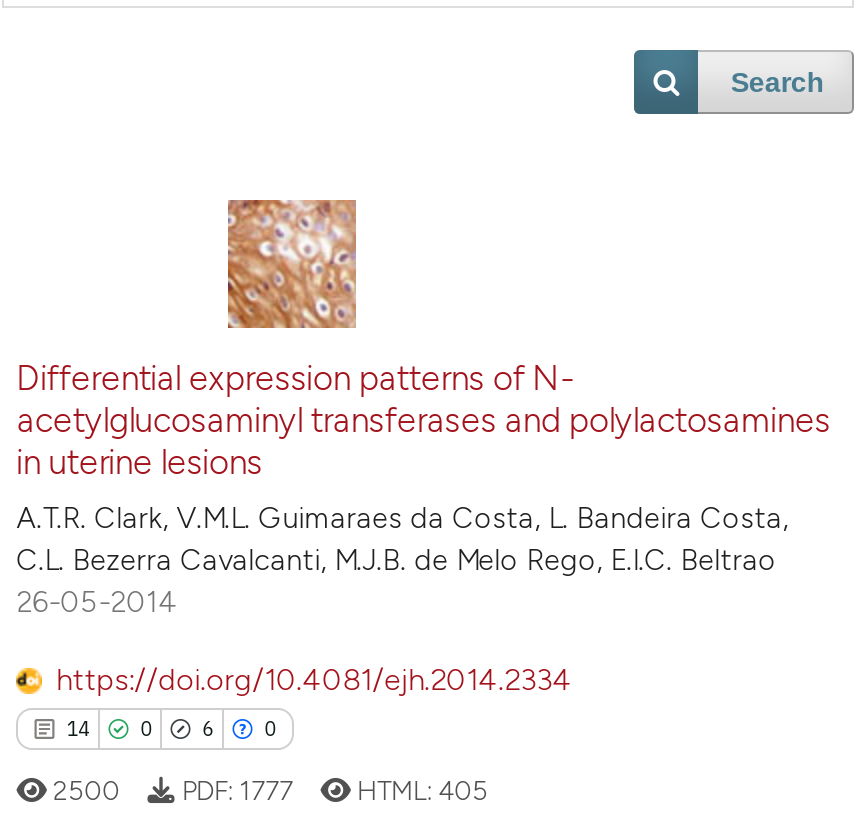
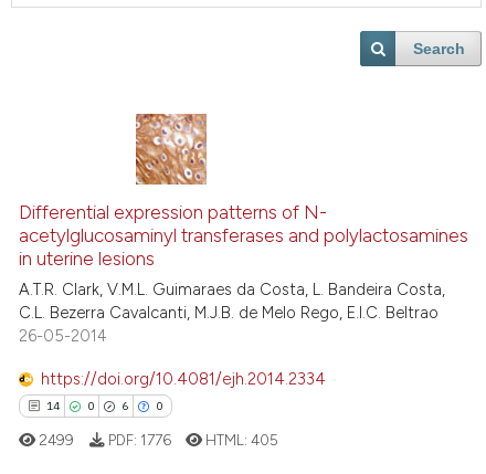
[46,774,120,806] 2500 -> [36,431,74,448] 2499
[175,774,293,806] PDF: 1777 -> [105,431,171,448] PDF: 1776

